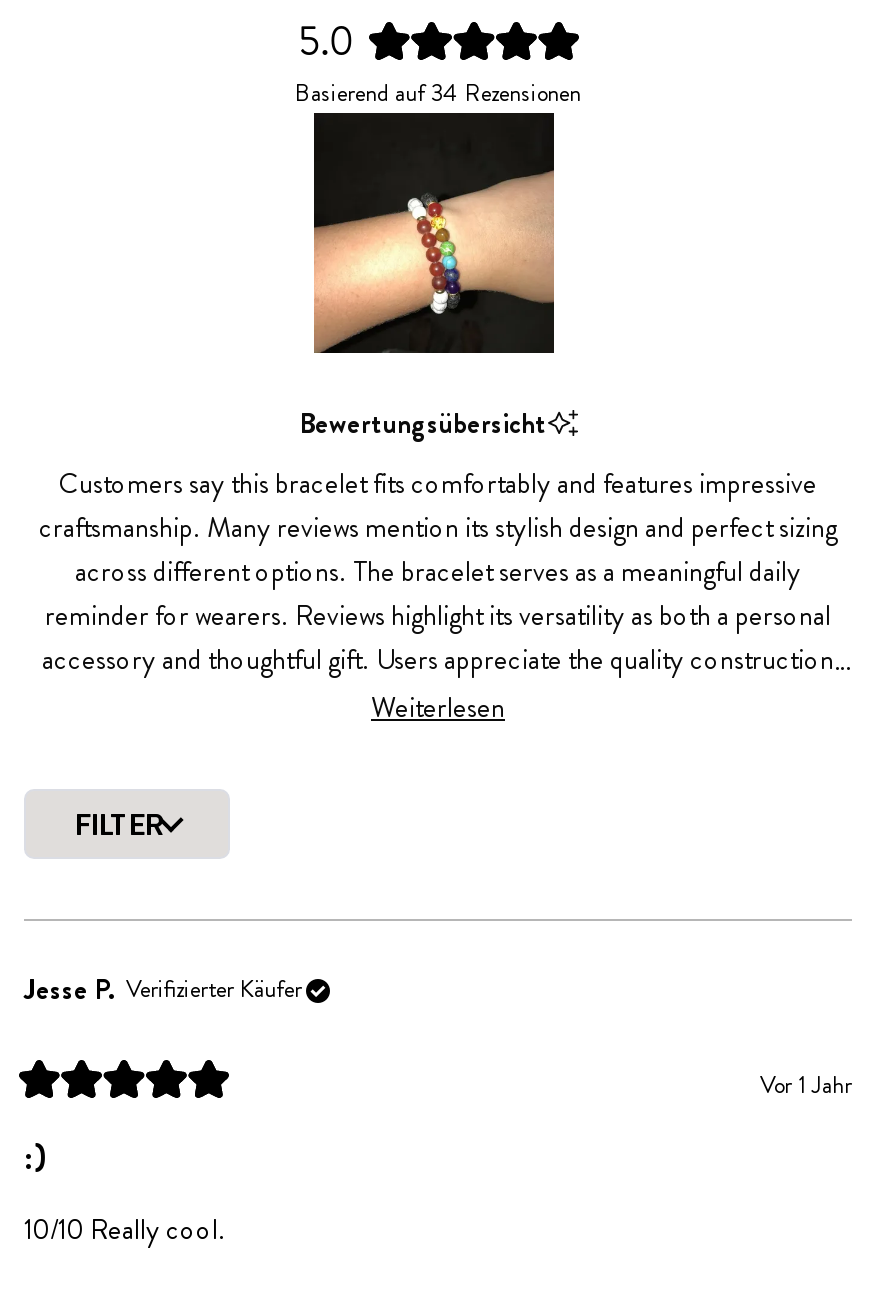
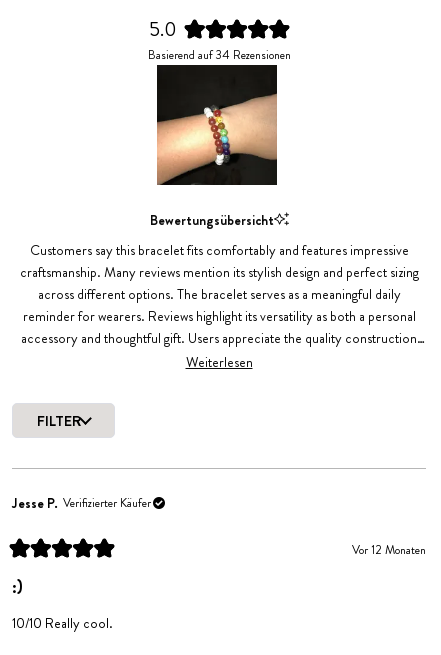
[760,1067,852,1103] Vor 1 Jahr -> [352,541,426,559] Vor 12 Monaten

